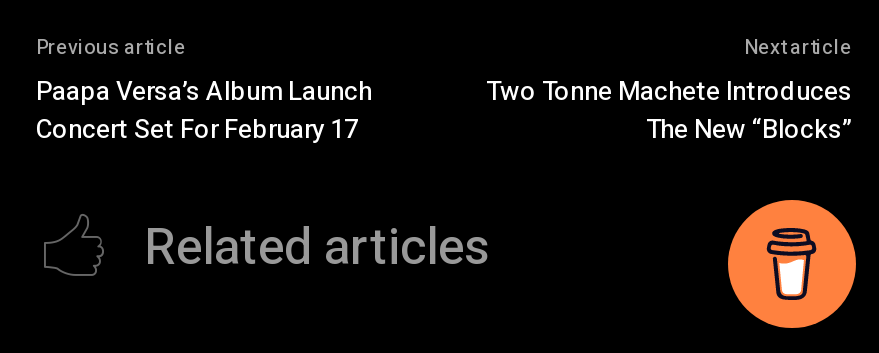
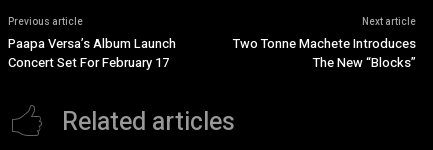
[726,198,858,330] [image] -> none

